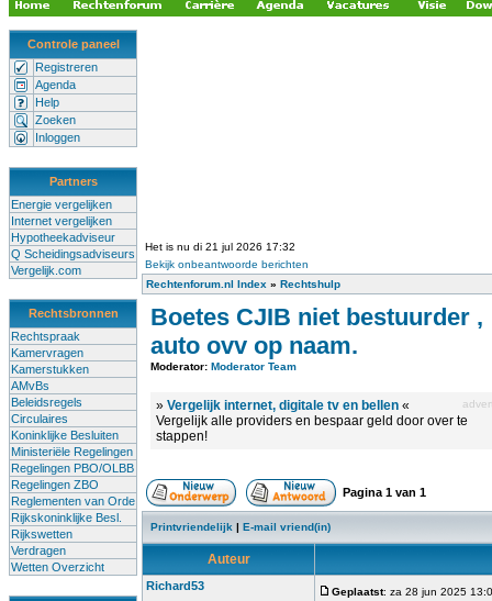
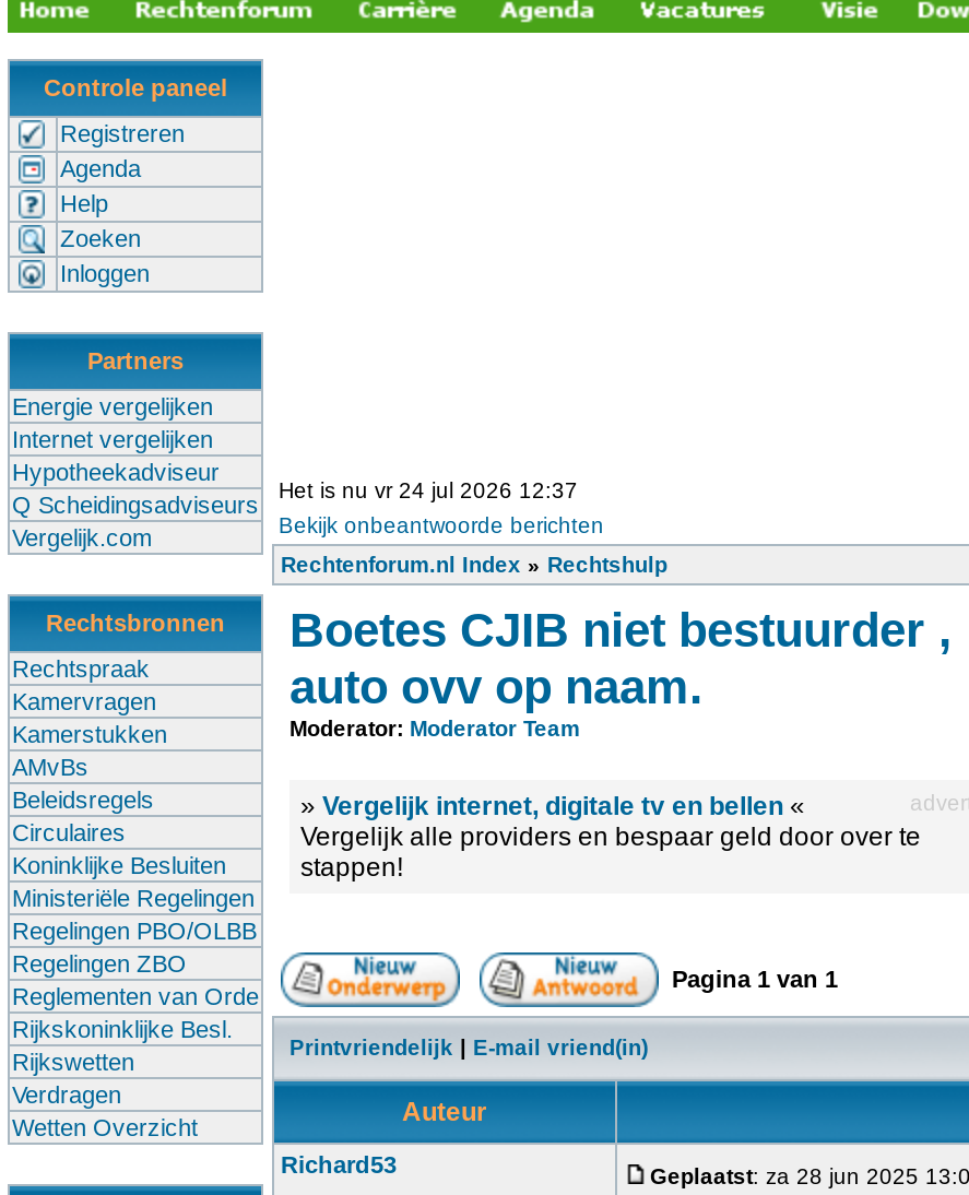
[145,241,295,253] Het is nu di 21 jul 2026 17:32 -> [279,478,578,502] Het is nu vr 24 jul 2026 12:37

